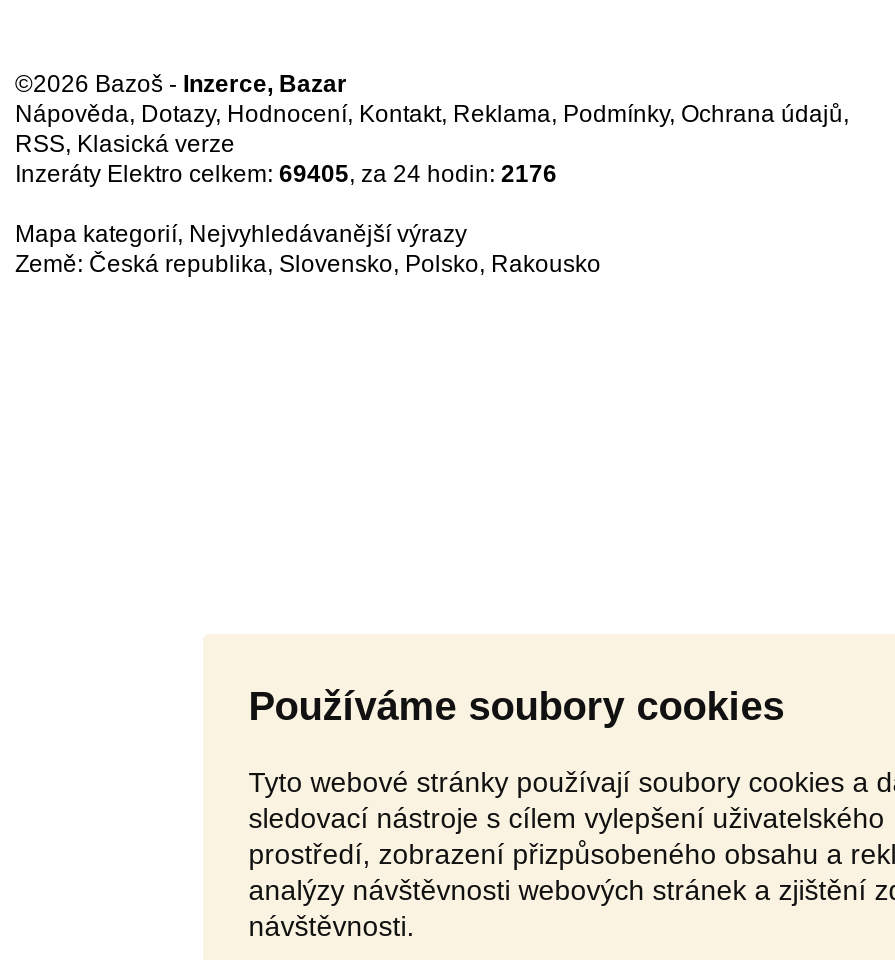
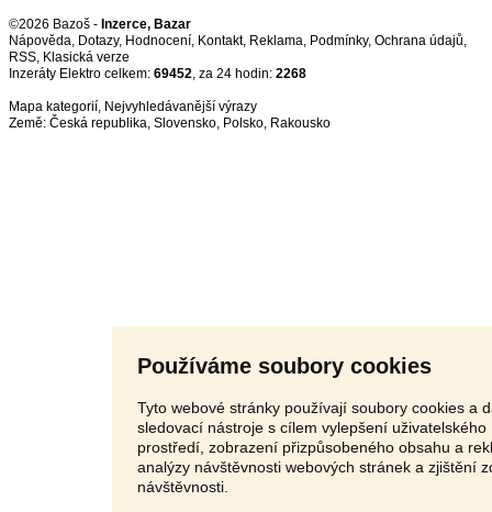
[15,160,557,188] Inzeráty Elektro celkem: 69405, za 24 hodin: 2176 -> [9,66,306,81] Inzeráty Elektro celkem: 69452, za 24 hodin: 2268

